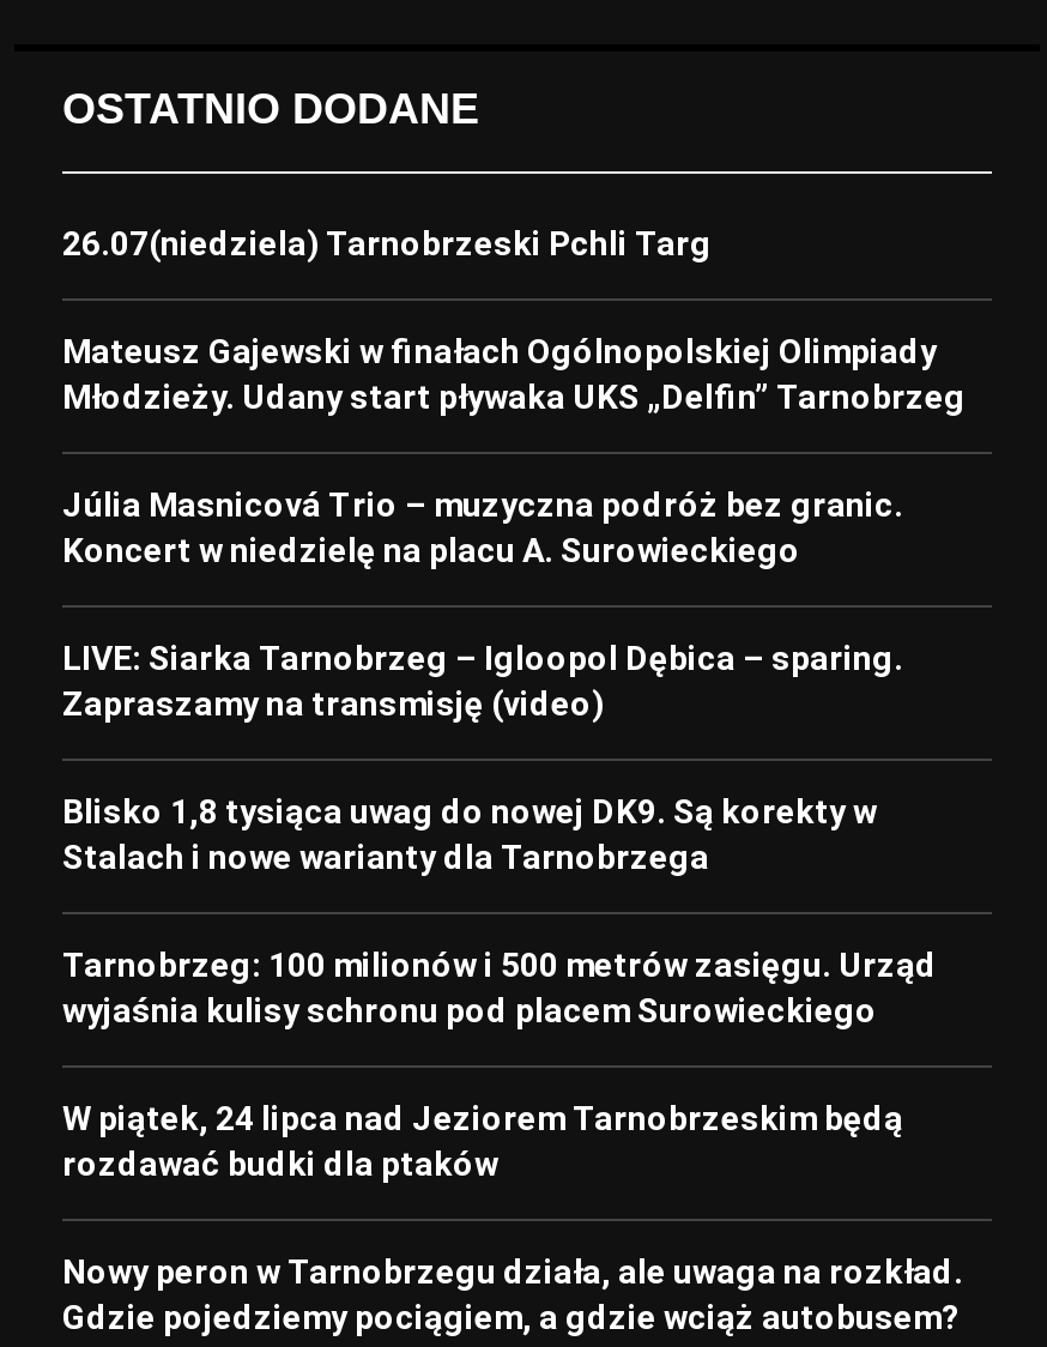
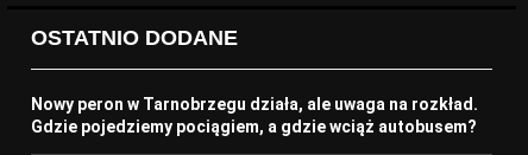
[62,223,966,1182] 26.07(niedziela) Tarnobrzeski Pchli Targ | Mateusz Gajewski w finałach Ogólnopolskiej Olimpiady | Młodzieży. Udany start pływaka UKS „Delfin” Tarnobrzeg | Júlia Masnicová Trio – muzyczna podróż bez granic. | Koncert w niedzielę na placu A. Surowieckiego | LIVE: Siarka Tarnobrzeg – Igloopol Dębica – sparing. | Zapraszamy na transmisję (video) | Blisko 1,8 tysiąca uwag do nowej DK9. Są korekty w | Stalach i nowe warianty dla Tarnobrzega | Tarnobrzeg: 100 milionów i 500 metrów zasięgu. Urząd | wyjaśnia kulisy schronu pod placem Surowieckiego | W piątek, 24 lipca nad Jeziorem Tarnobrzeskim będą | rozdawać budki dla ptaków -> none

